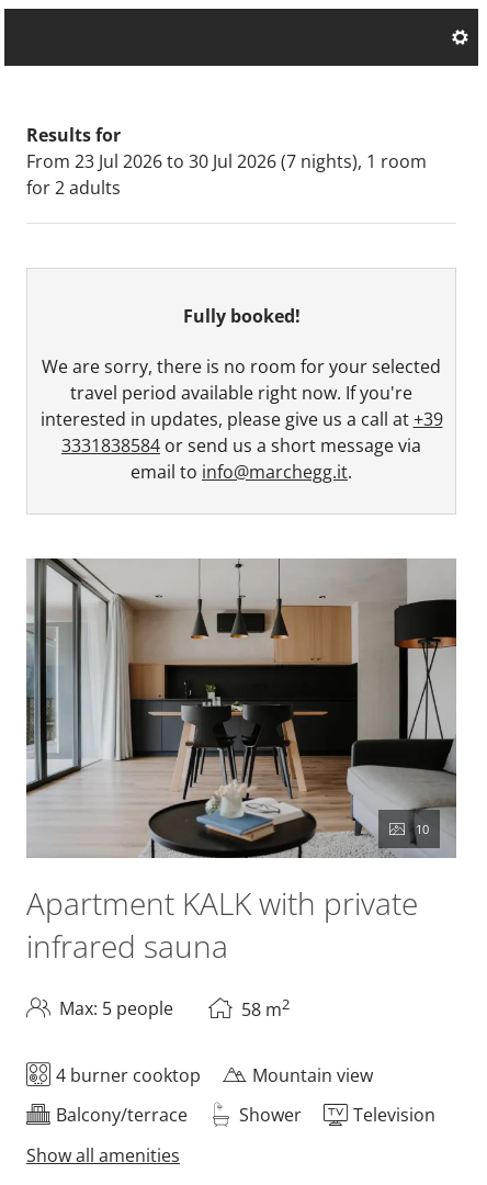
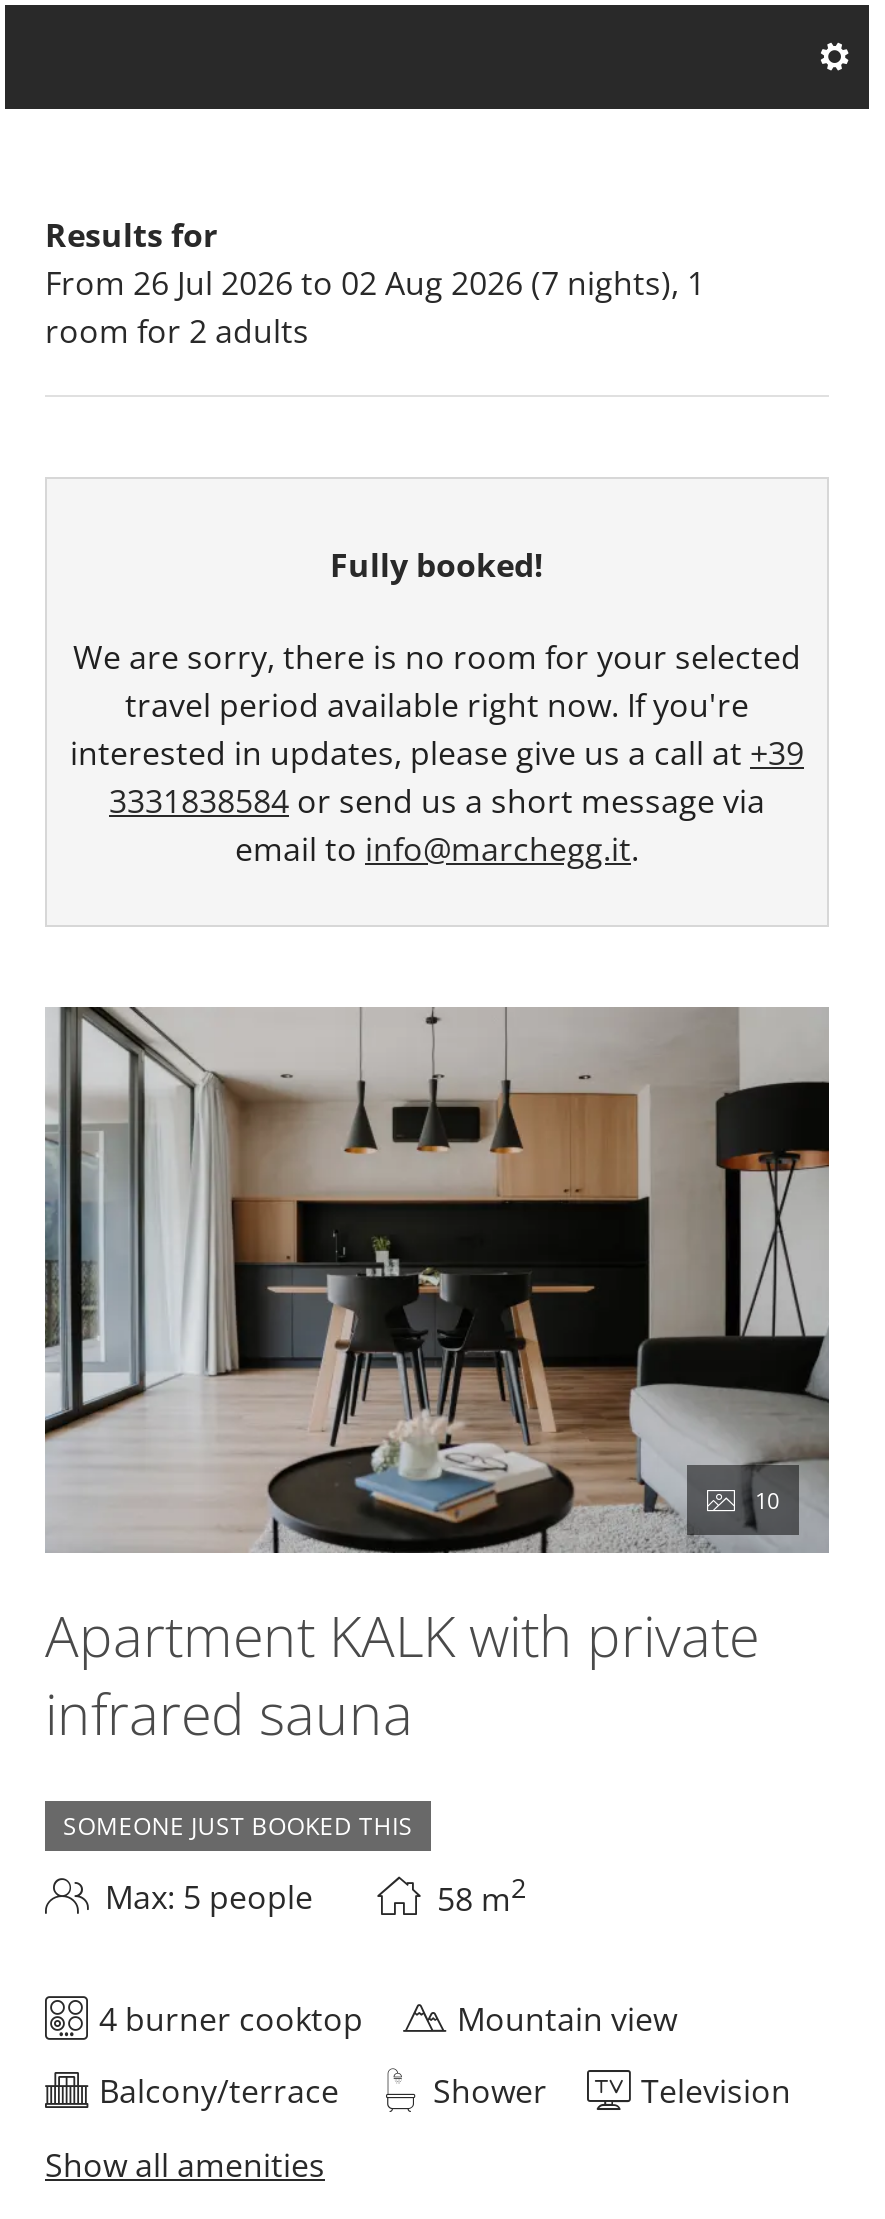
[26,149,427,200] From 23 Jul 2026 to 30 Jul 2026 (7 nights), 1 room | for 2 adults -> [45,261,705,353] From 26 Jul 2026 to 02 Aug 2026 (7 nights), 1 | room for 2 adults
none -> [63,1808,413,1842] SOMEONE JUST BOOKED THIS

